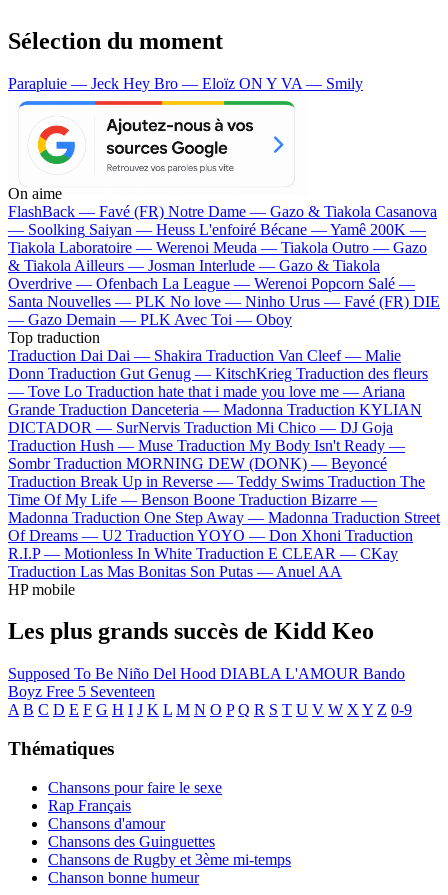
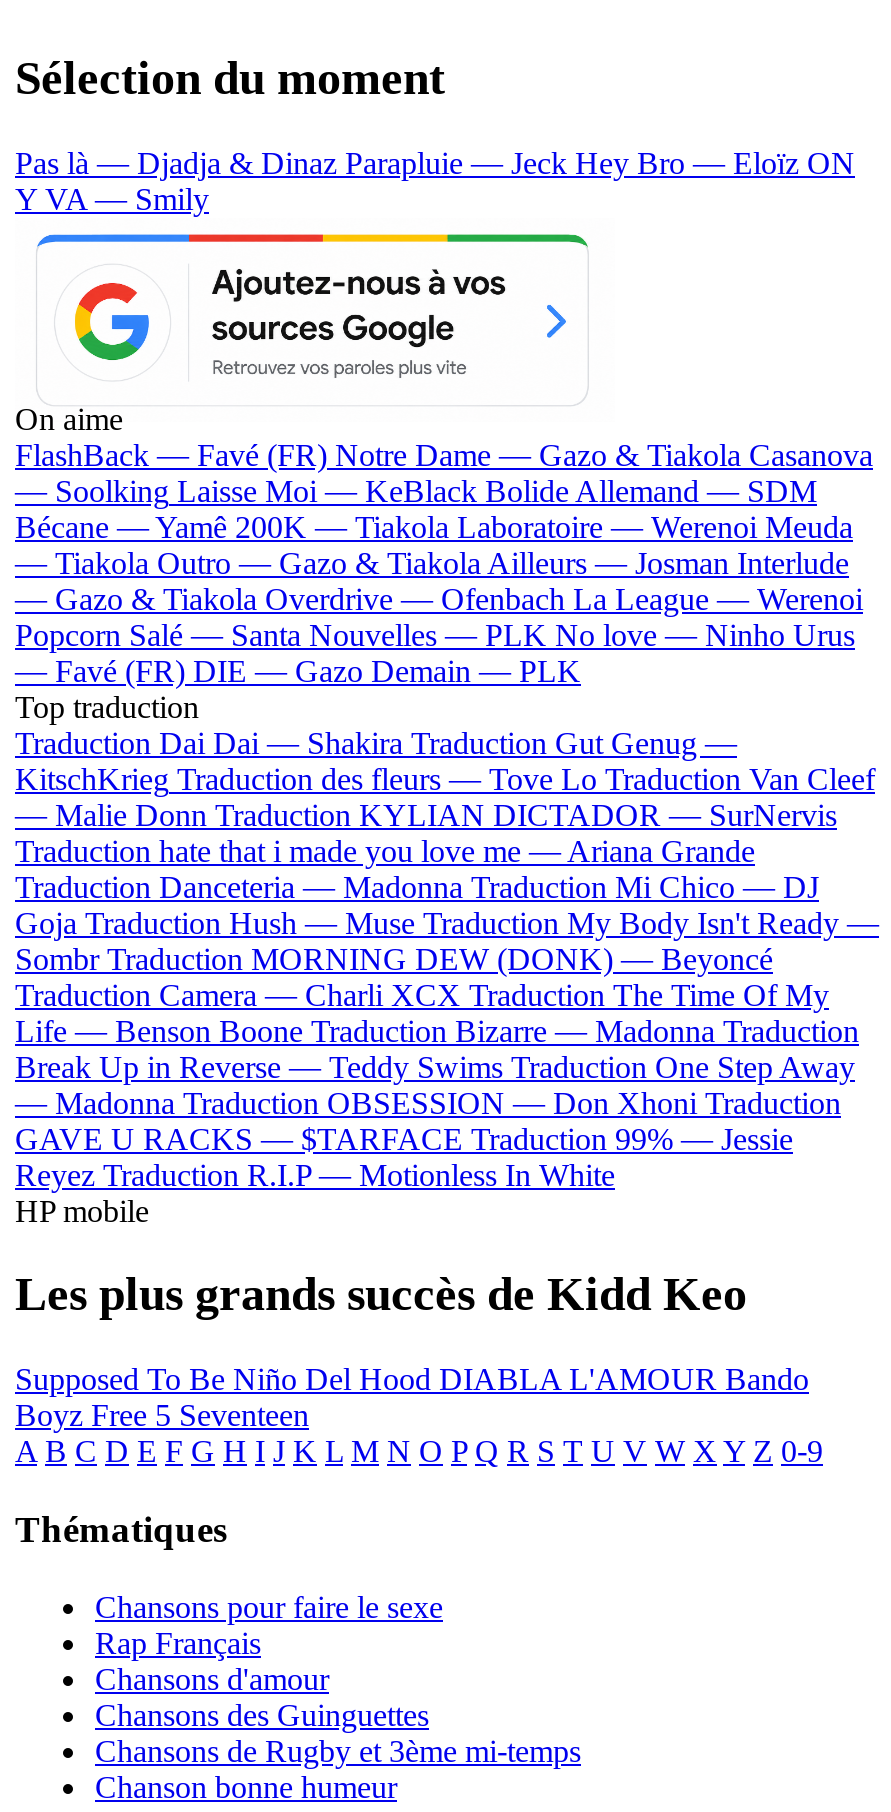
[8,74,363,91] Parapluie — Jeck Hey Bro — Eloïz ON Y VA — Smily -> [15,145,855,215] Pas là — Djadja & Dinaz Parapluie — Jeck Hey Bro — Eloïz ON | Y VA — Smily
[8,220,440,327] — Soolking Saiyan — Heuss L'enfoiré Bécane — Yamê 200K — | Tiakola Laboratoire — Werenoi Meuda — Tiakola Outro — Gazo | & Tiakola Ailleurs — Josman Interlude — Gazo & Tiakola | Overdrive — Ofenbach La League — Werenoi Popcorn Salé — | Santa Nouvelles — PLK No love — Ninho Urus — Favé (FR) DIE | — Gazo Demain — PLK Avec Toi — Oboy -> [15,473,863,687] — Soolking Laisse Moi — KeBlack Bolide Allemand — SDM | Bécane — Yamê 200K — Tiakola Laboratoire — Werenoi Meuda | — Tiakola Outro — Gazo & Tiakola Ailleurs — Josman Interlude | — Gazo & Tiakola Overdrive — Ofenbach La League — Werenoi | Popcorn Salé — Santa Nouvelles — PLK No love — Ninho Urus | —Favé (FR) DIE — Gazo Demain — PLK
[8,346,428,453] Traduction Dai Dai — Shakira Traduction Van Cleef — Malie | Donn Traduction Gut Genug — KitschKrieg Traduction des fleurs | — Tove Lo Traduction hate that i made you love me — Ariana | Grande Traduction Danceteria — Madonna Traduction KYLIAN | DICTADOR — SurNervis Traduction Mi Chico — DJ Goja | Traduction Hush — Muse Traduction My Body Isn't Ready — -> [15,725,879,939] Traduction Dai Dai — Shakira Traduction Gut Genug — | KitschKrieg Traduction des fleurs — Tove Lo Traduction Van Cleef | — Malie Donn Traduction KYLIAN DICTADOR — SurNervis | Traduction hate that i made you love me — Ariana Grande | Traduction Danceteria — Madonna Traduction Mi Chico — DJ | Goja Traduction Hush — Muse Traduction My Body Isn't Ready —
[8,472,440,579] Traduction Break Up in Reverse — Teddy Swims Traduction The | Time Of My Life — Benson Boone Traduction Bizarre — | Madonna Traduction One Step Away — Madonna Traduction Street | Of Dreams — U2 Traduction YOYO — Don Xhoni Traduction | R.I.P — Motionless In White Traduction E CLEAR — CKay | Traduction Las Mas Bonitas Son Putas — Anuel AA -> [15,977,859,1191] Traduction Camera — Charli XCX Traduction The Time Of My | Life — Benson Boone Traduction Bizarre — Madonna Traduction | Break Up in Reverse — Teddy Swims Traduction One Step Away | — Madonna Traduction OBSESSION — Don Xhoni Traduction | GAVE U RACKS — $TARFACE Traduction 99% — Jessie | Reyez Traduction R.I.P — Motionless In White

